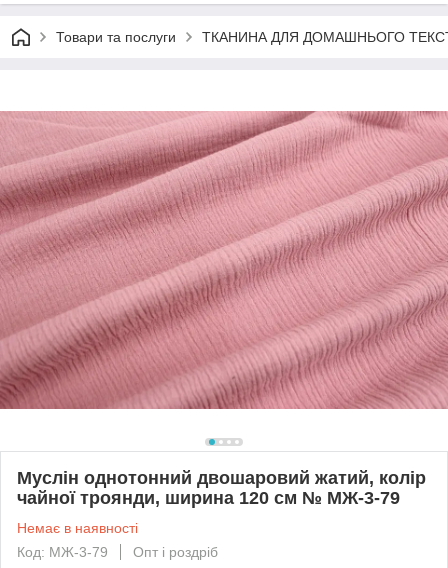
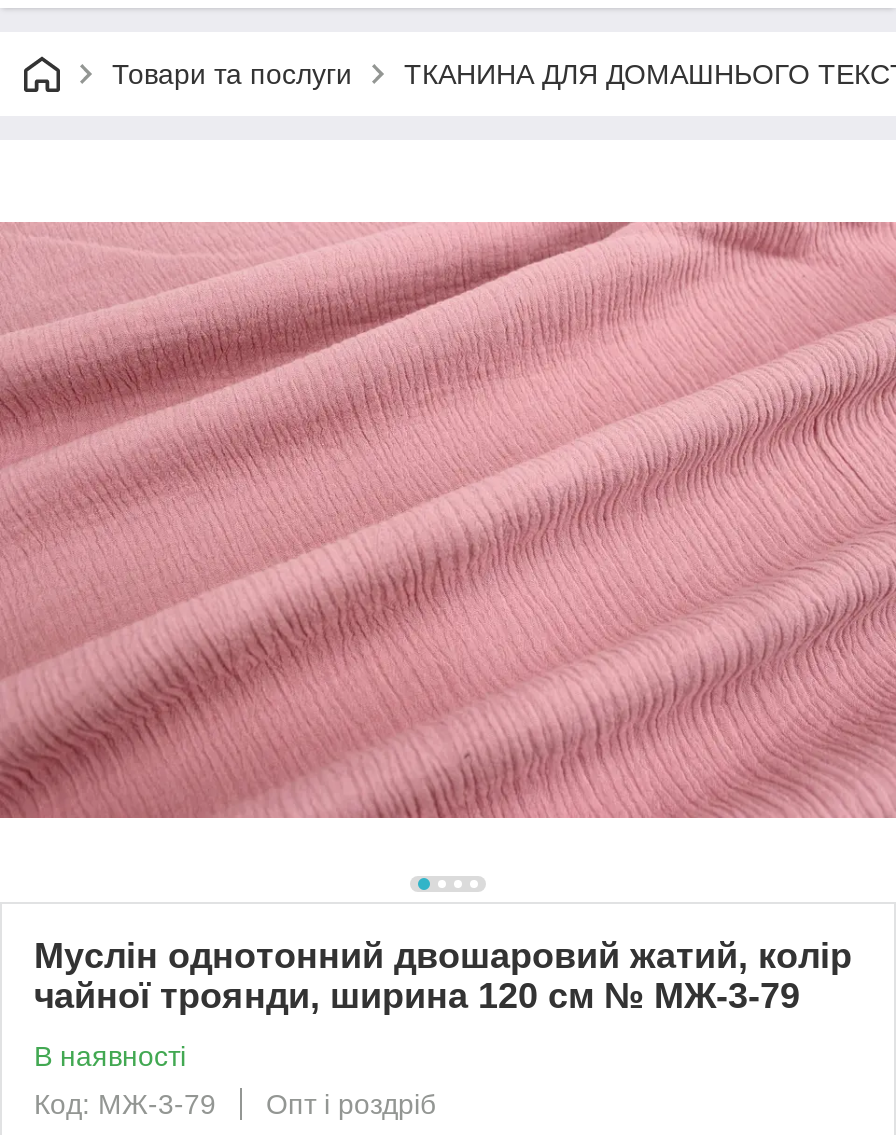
[17,520,138,536] Немає в наявності -> [34,1040,186,1072] В наявності

